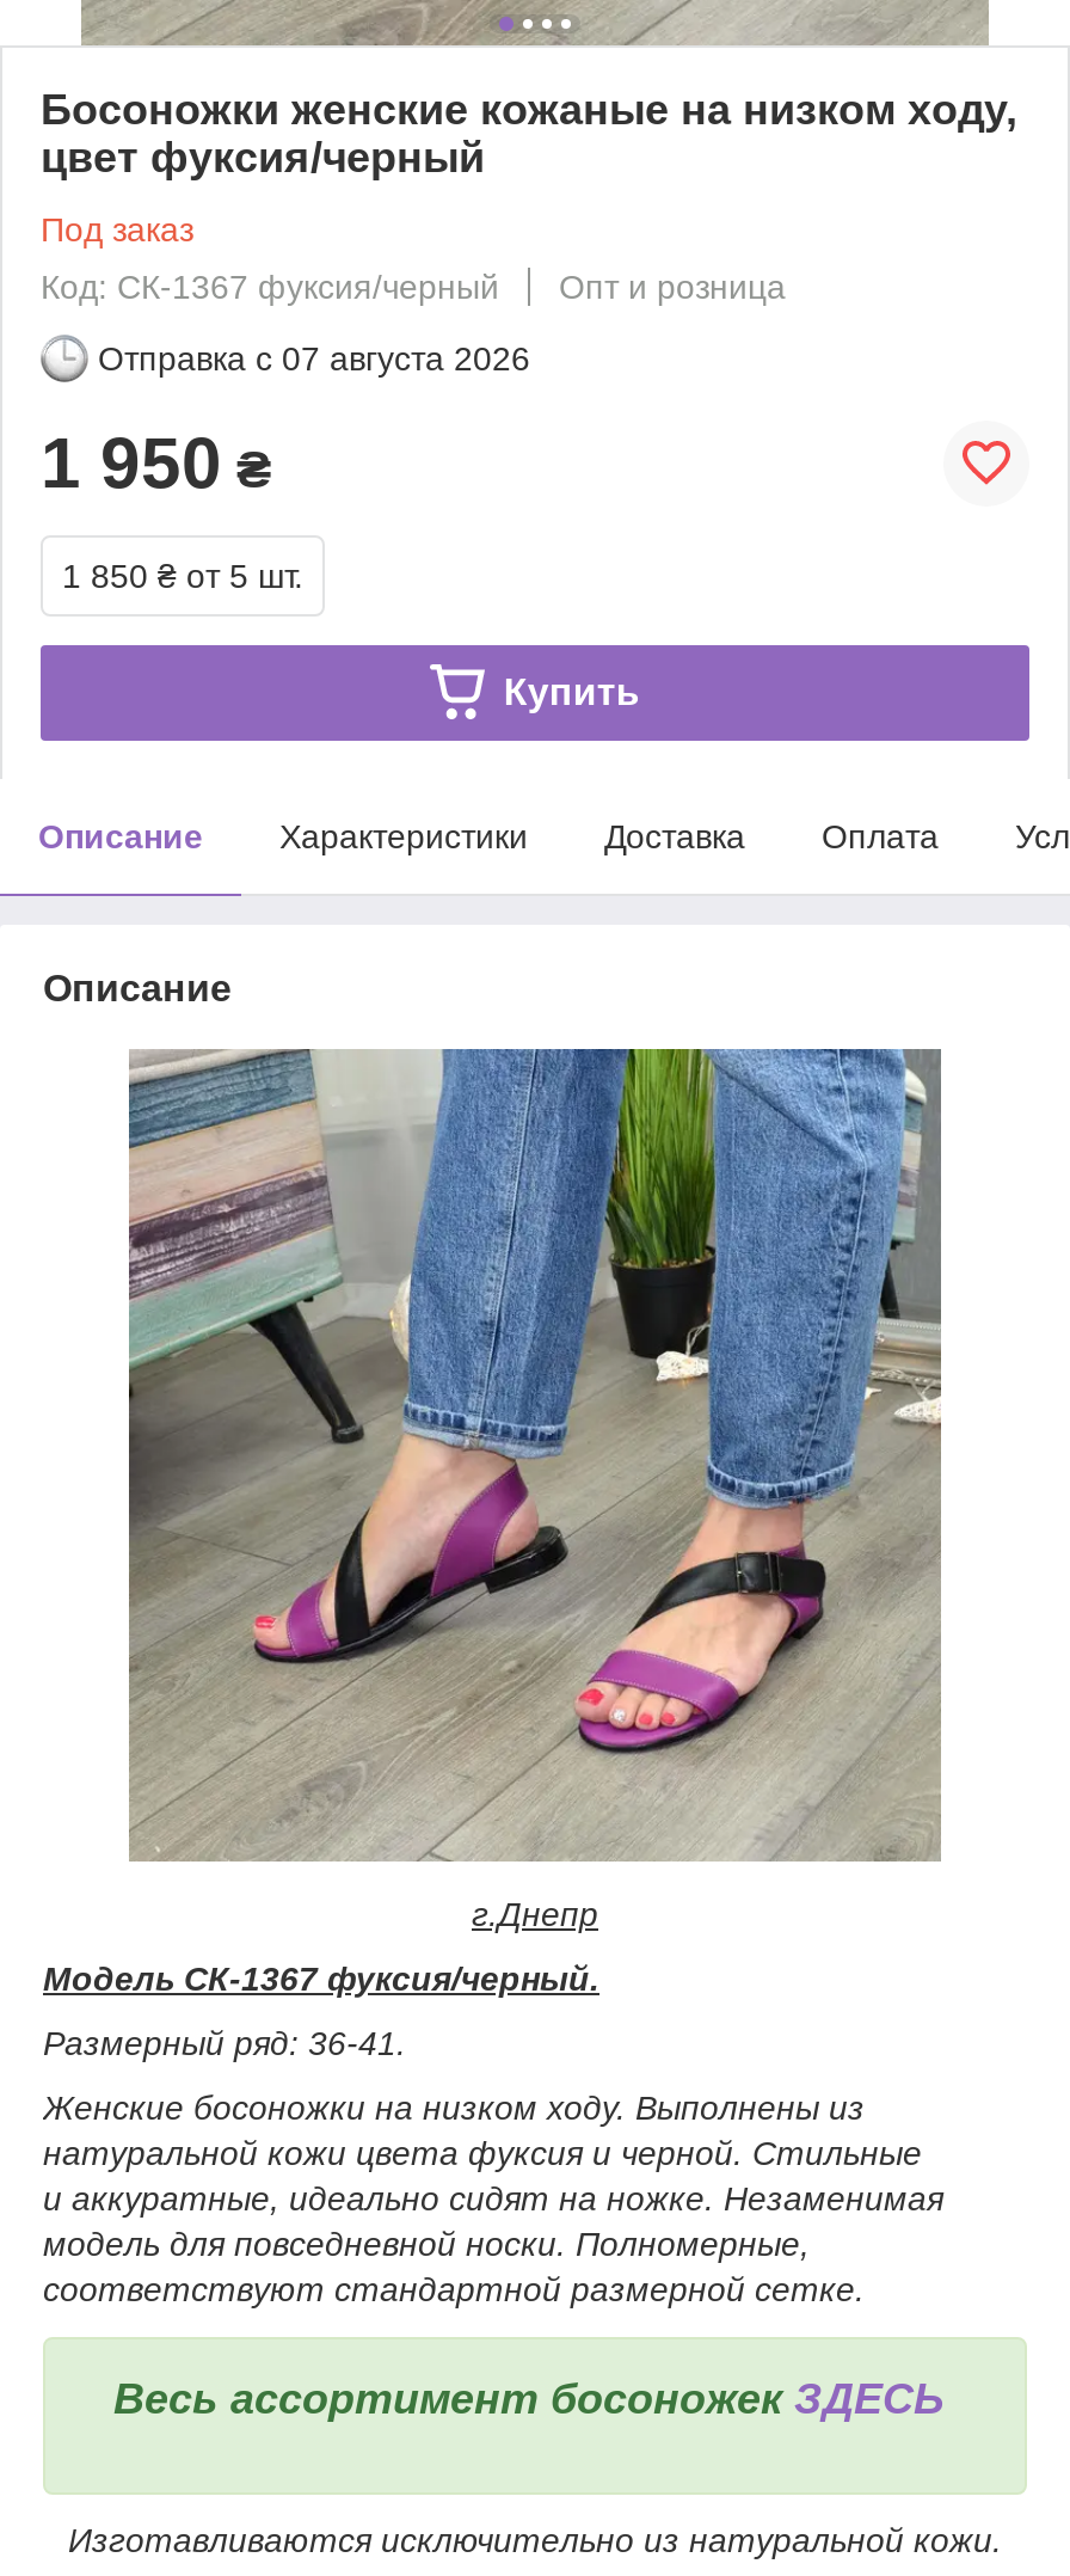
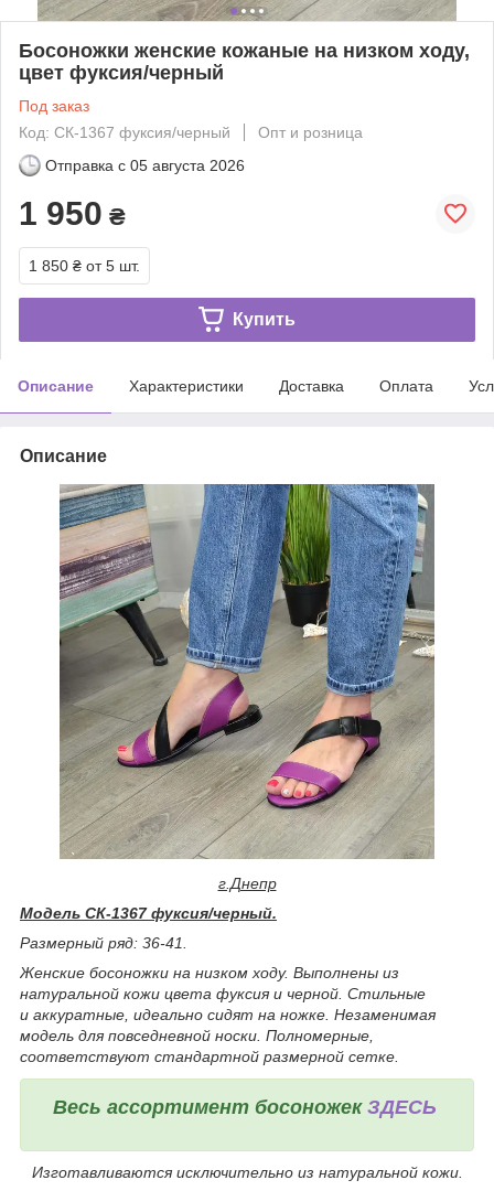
[98,339,530,377] Отправка с 07 августа 2026 -> [45,156,245,174] Отправка с 05 августа 2026

